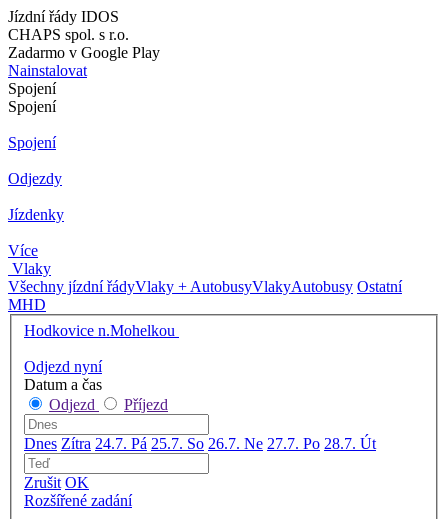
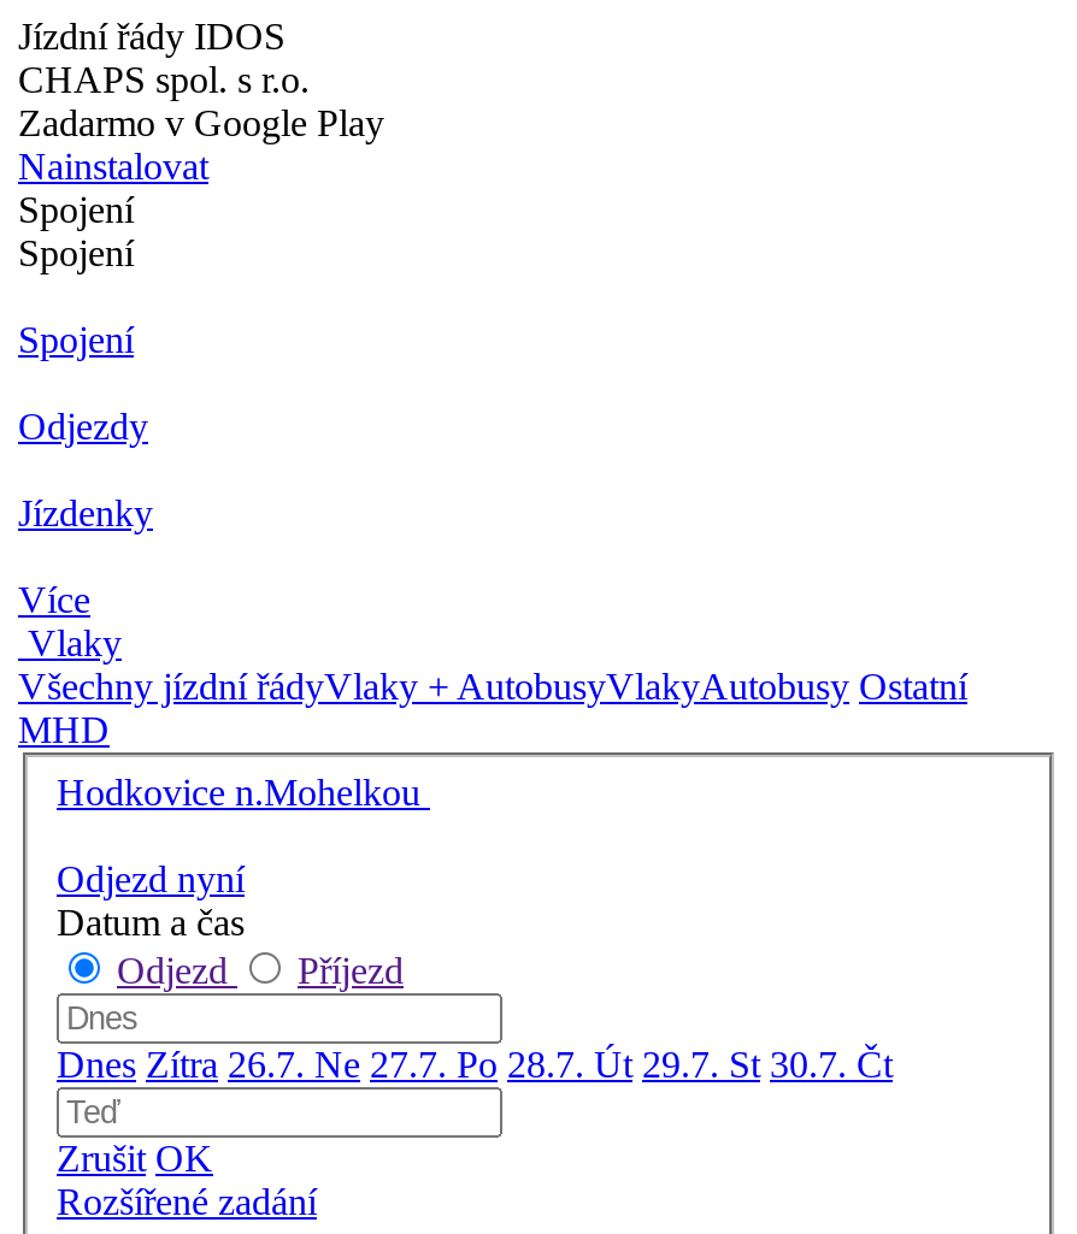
[24,435,376,452] Dnes Zítra 24.7. Pá 25.7. So 26.7. Ne 27.7. Po 28.7. Út -> [57,1043,893,1084] Dnes Zítra 26.7. Ne 27.7. Po 28.7. Út 29.7. St 30.7. Čt

